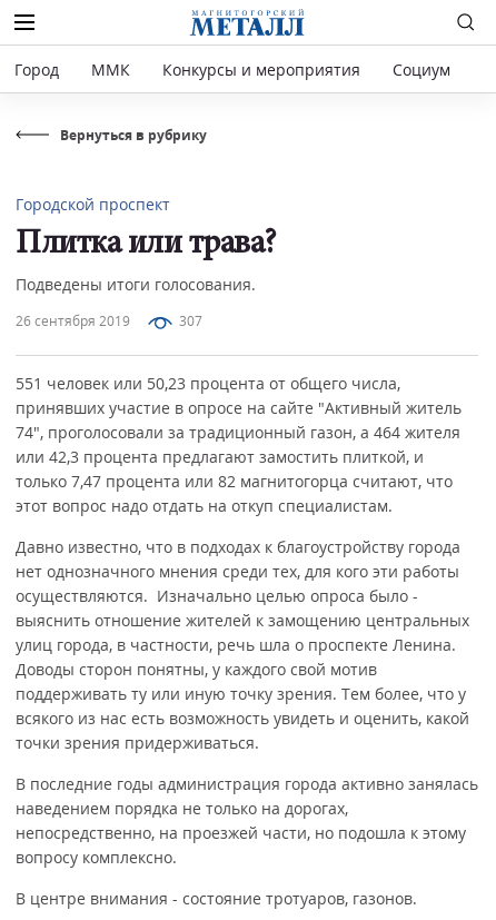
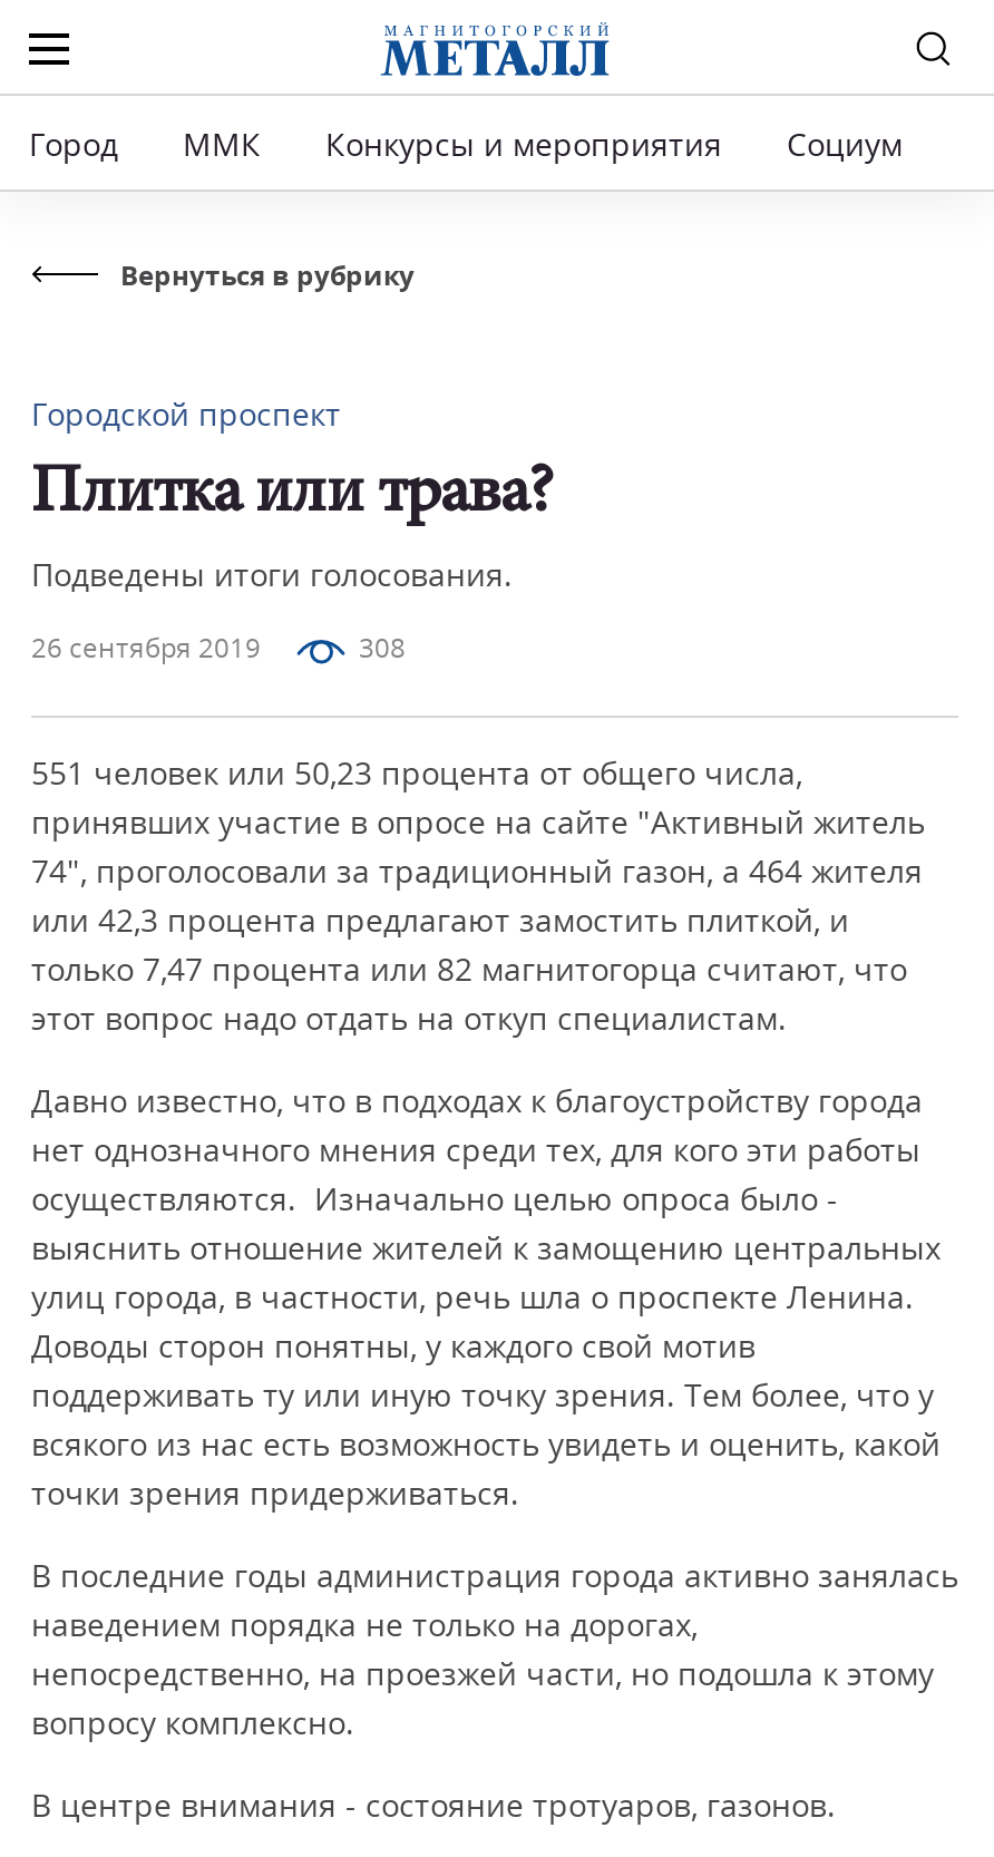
[179,311,202,330] 307 -> [359,629,406,667] 308

